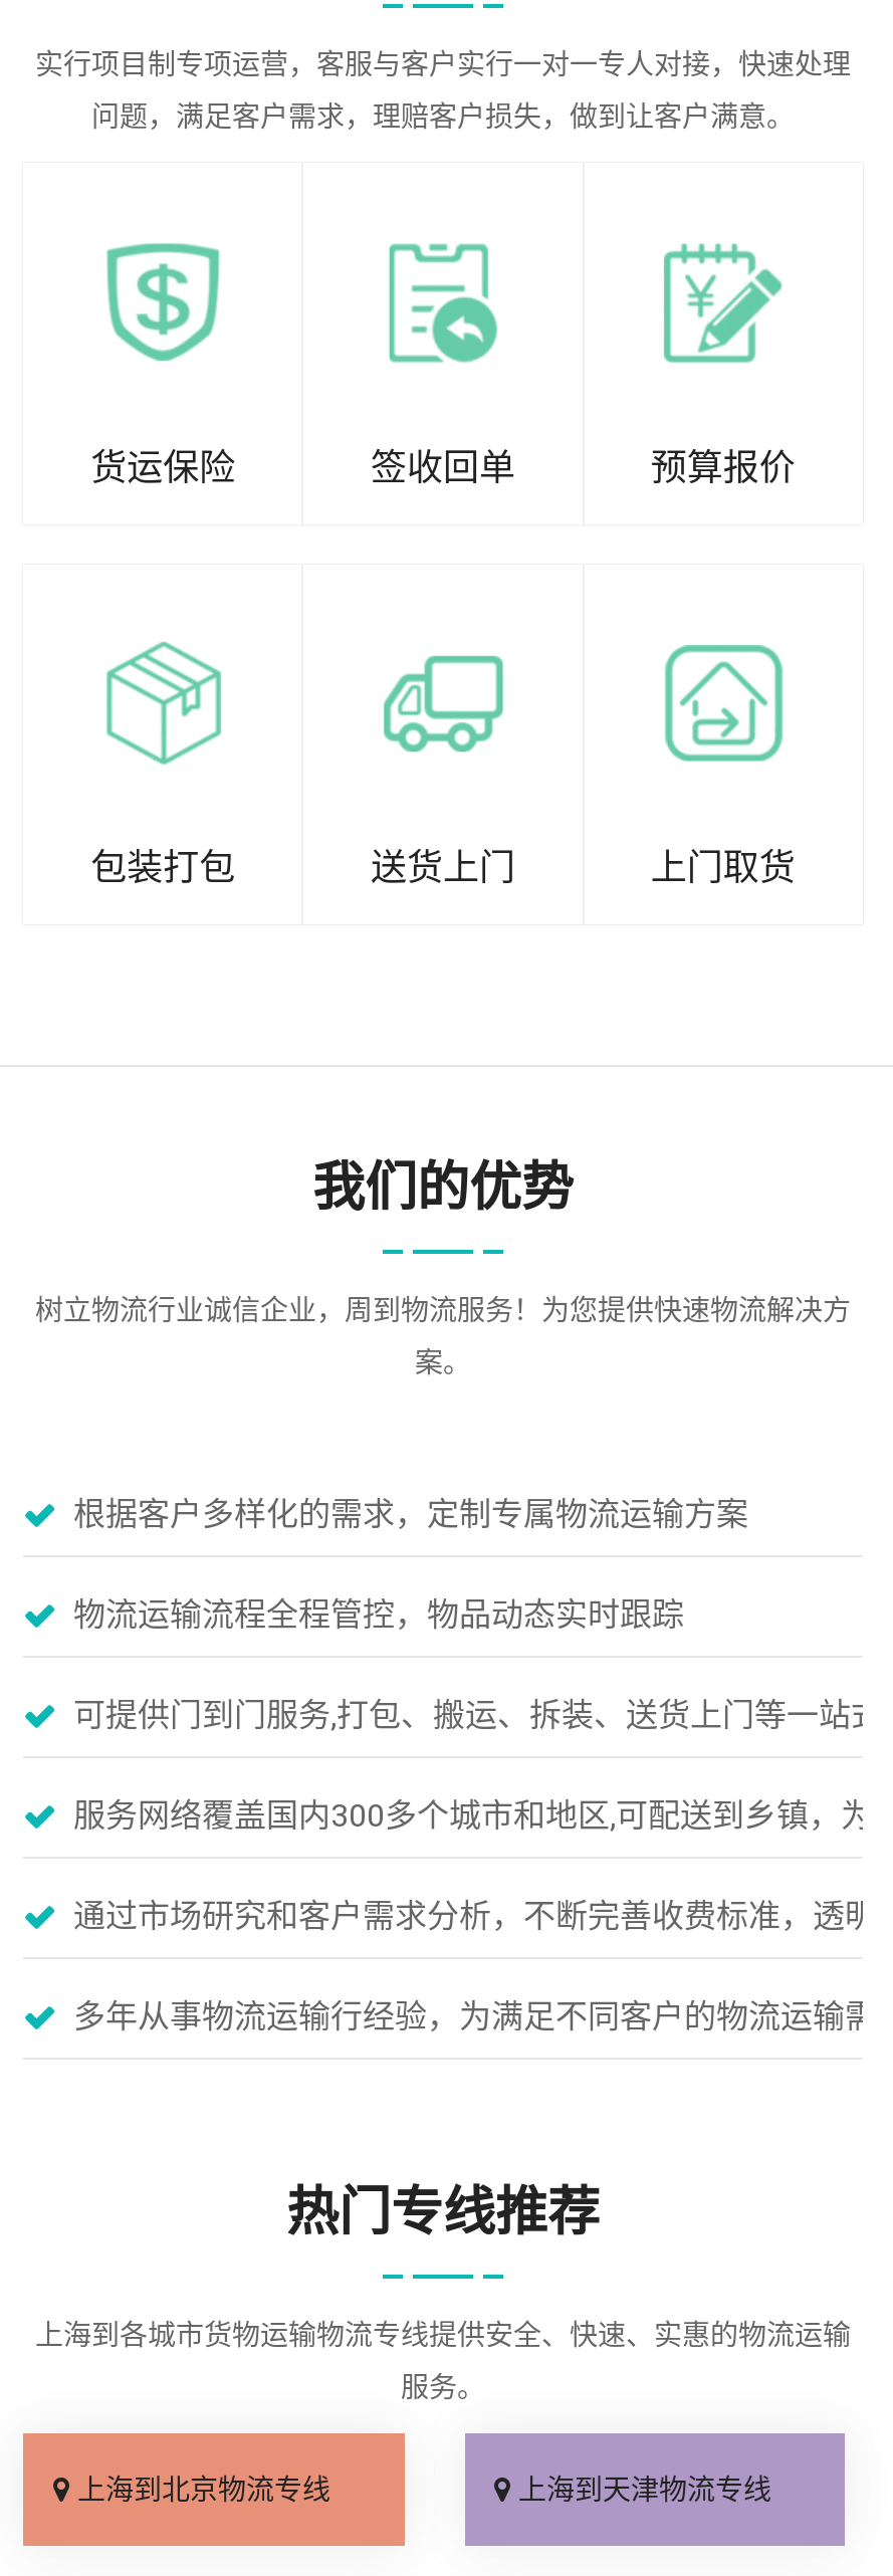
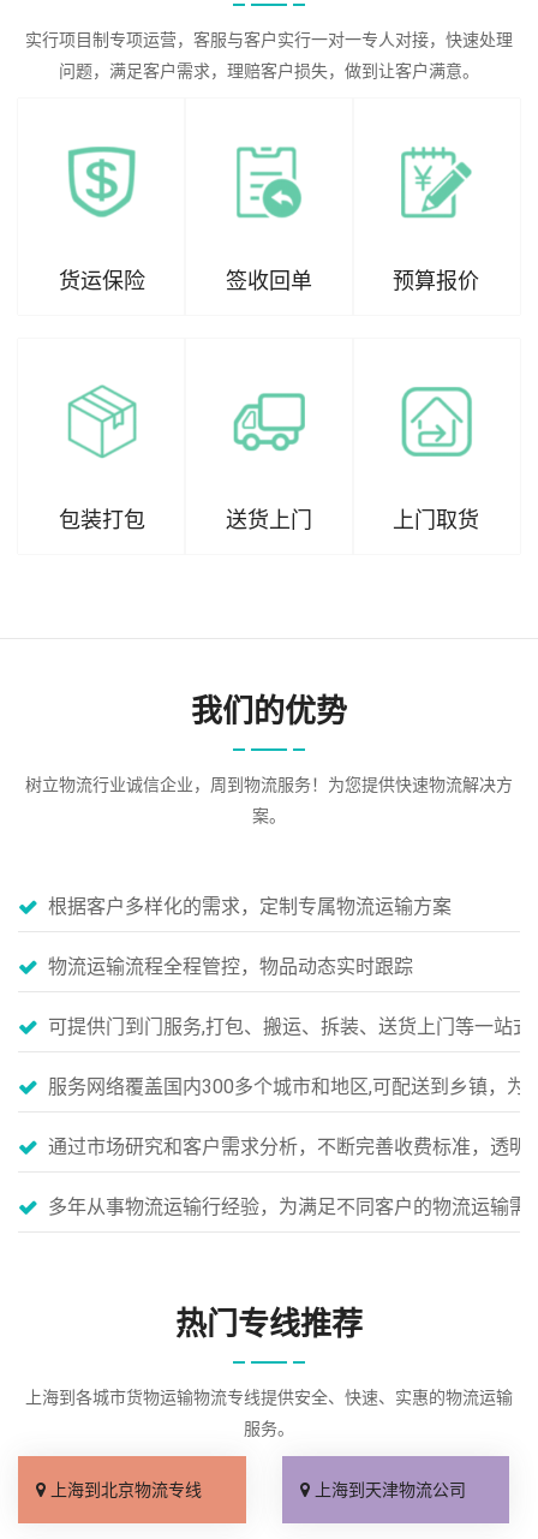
[518,2474,771,2506] 上海到天津物流专线 -> [314,1480,465,1499] 上海到天津物流公司

